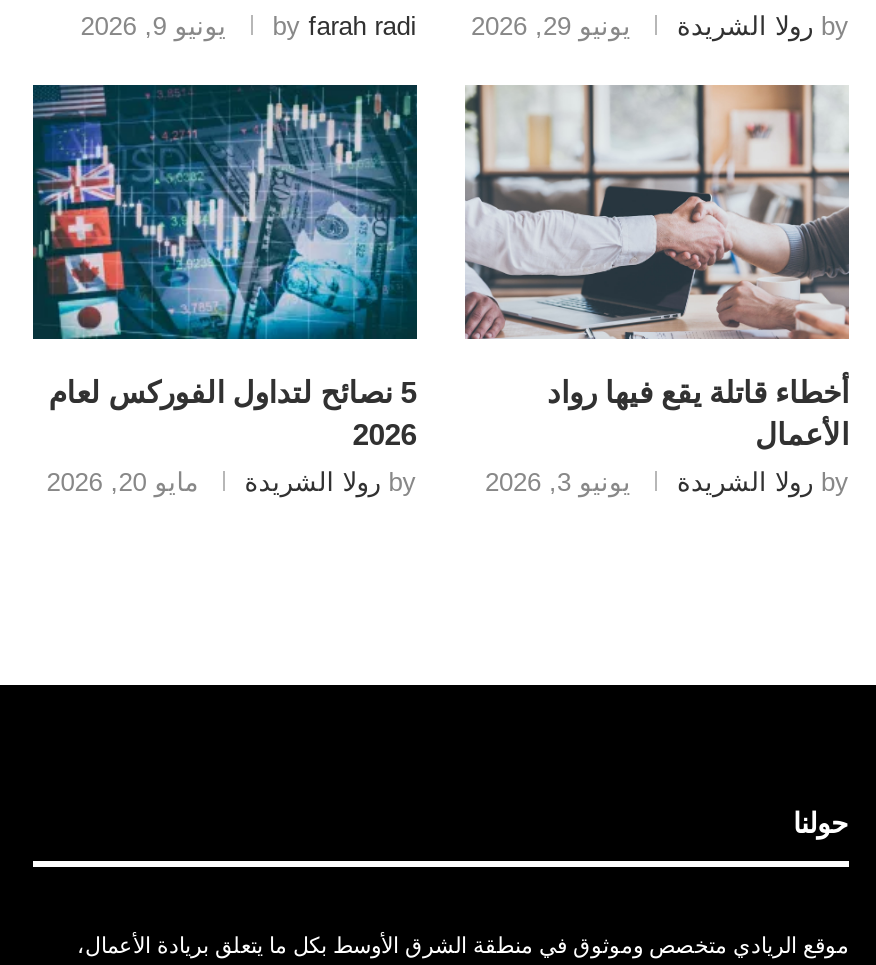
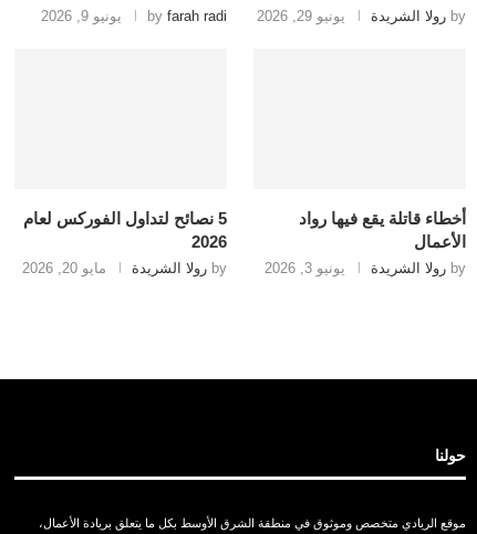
[31,83,419,341] [image] -> none
[463,83,851,341] [image] -> none

